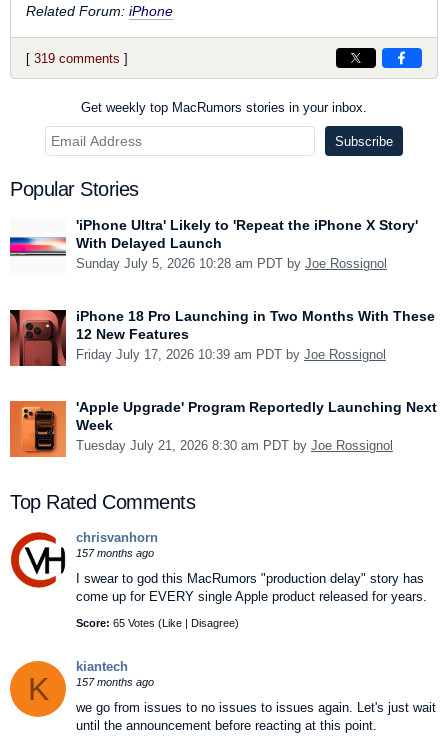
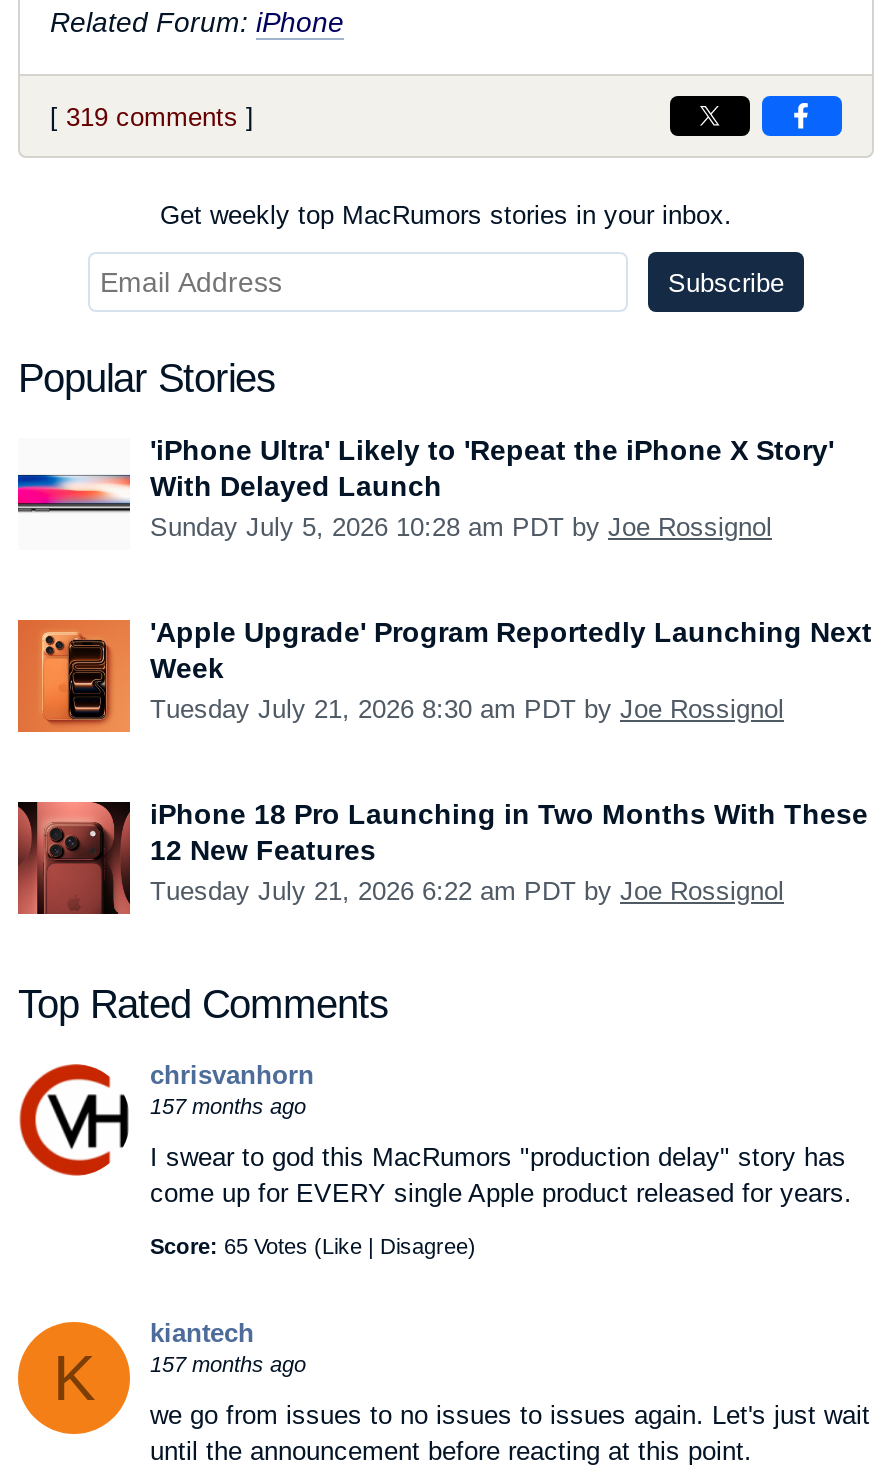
moved [9,308,435,367] -> [16,798,868,916]: [image] | iPhone 18 Pro Launching in Two Months With These | 12 New Features
[76,347,386,362] Friday July 17, 2026 10:39 am PDT by Joe Rossignol -> none
moved [16,399,437,455] -> [30,616,872,728]: [image] | 'Apple Upgrade' Program Reportedly Launching Next | Week | Tuesday July 21, 2026 8:30 am PDT by Joe Rossignol
none -> [150,876,784,906] Tuesday July 21, 2026 6:22 am PDT by Joe Rossignol

